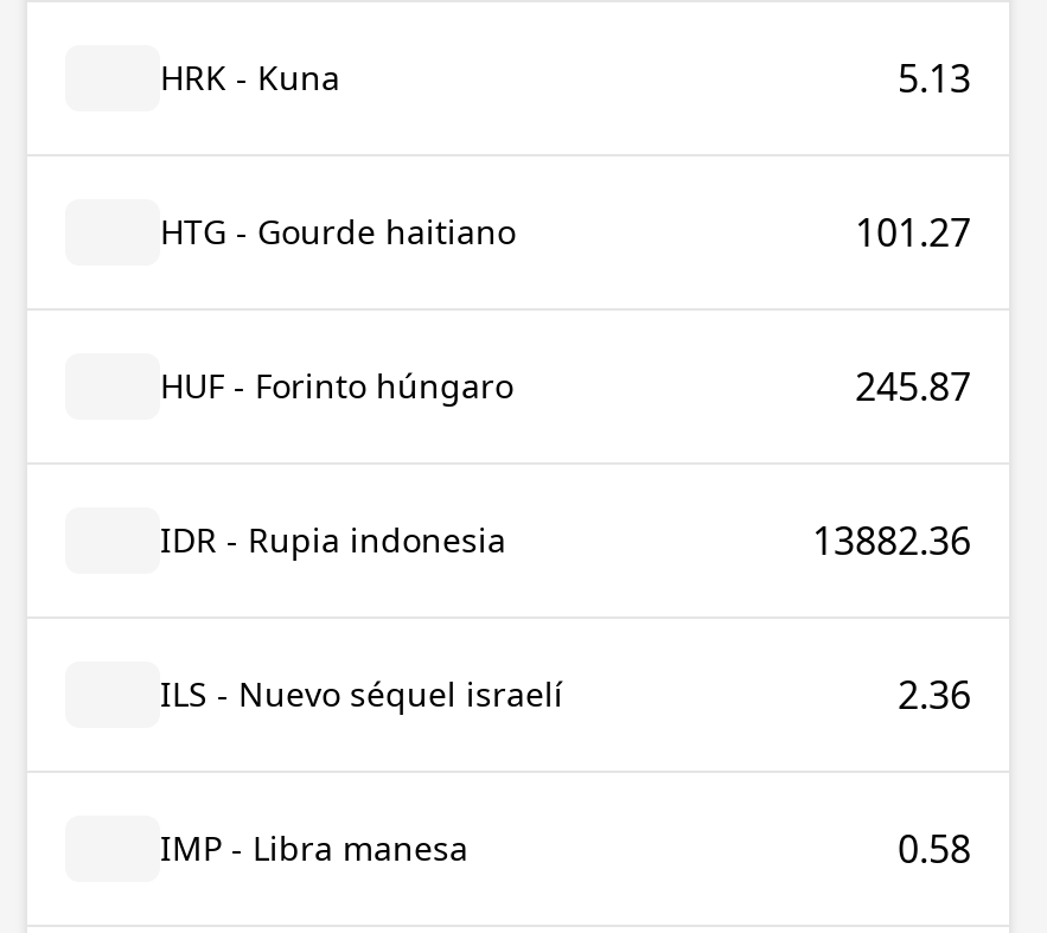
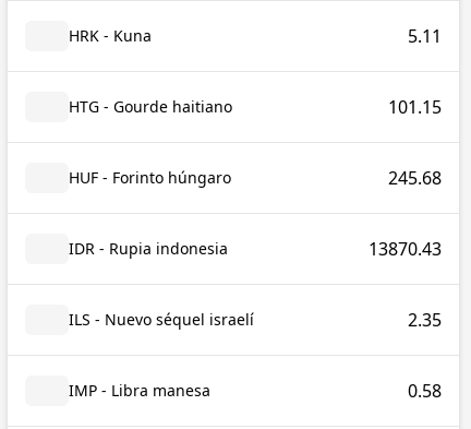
[898,52,971,104] 5.13 -> [408,24,442,48] 5.11
[855,206,971,258] 101.27 -> [388,95,442,119] 101.15
[855,360,971,413] 245.87 -> [388,166,442,190] 245.68
[812,515,971,567] 13882.36 -> [369,237,442,261] 13870.43
[898,669,971,721] 2.36 -> [408,308,442,332] 2.35

